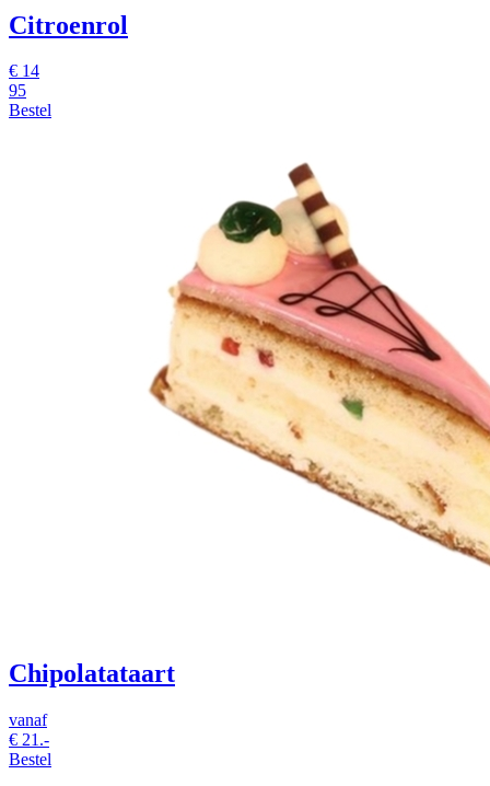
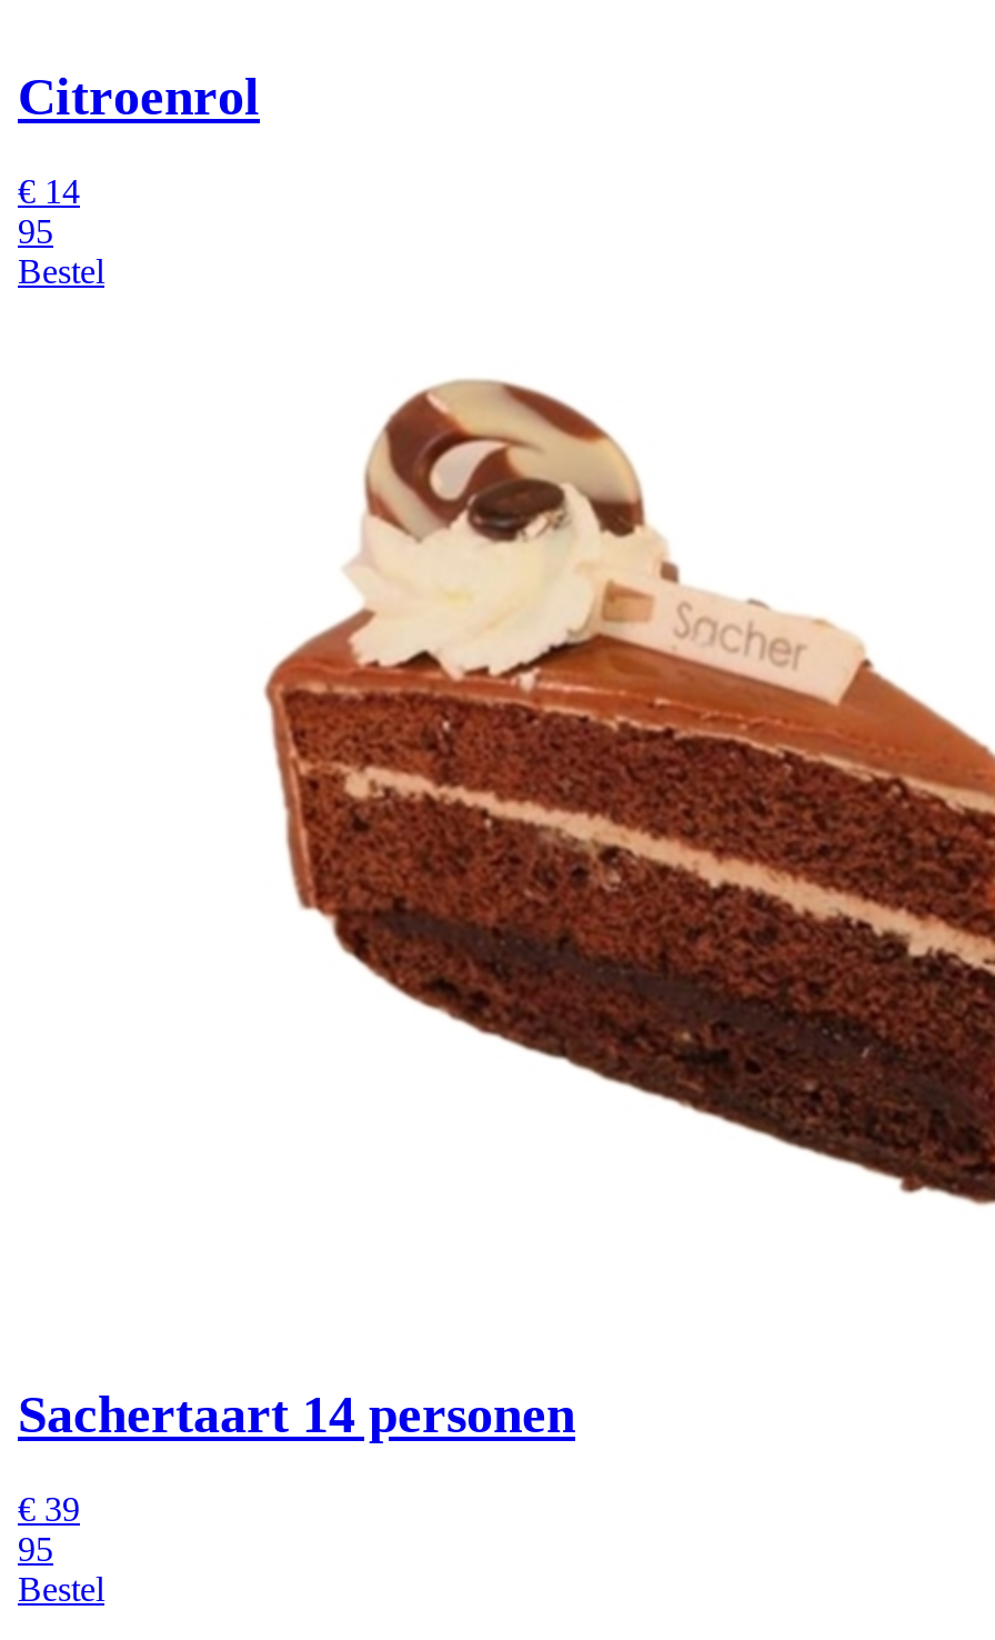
[130,162,487,570] [image] -> [262,377,988,1208] [image]
[9,659,175,688] Chipolatataart -> [18,1386,575,1444] Sachertaart 14 personen
[9,711,49,749] vanaf | € 21.- -> [18,1490,80,1568] € 39 | 95

